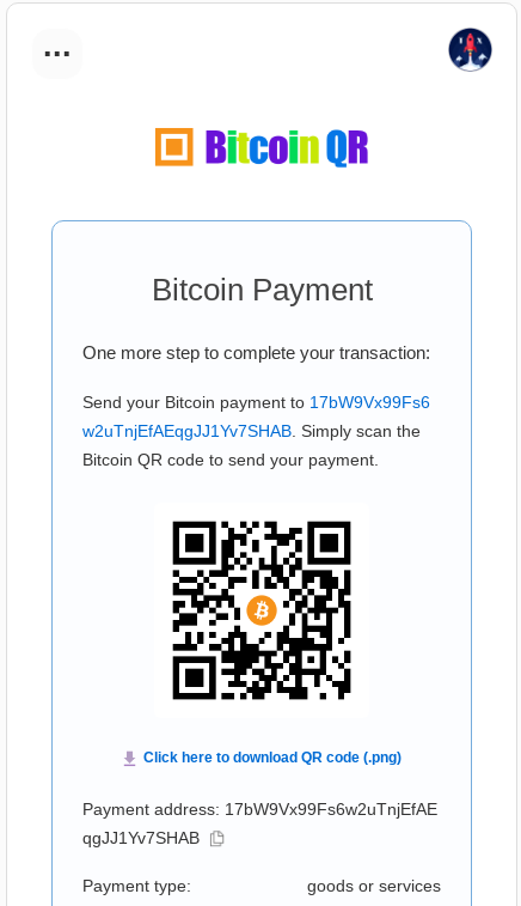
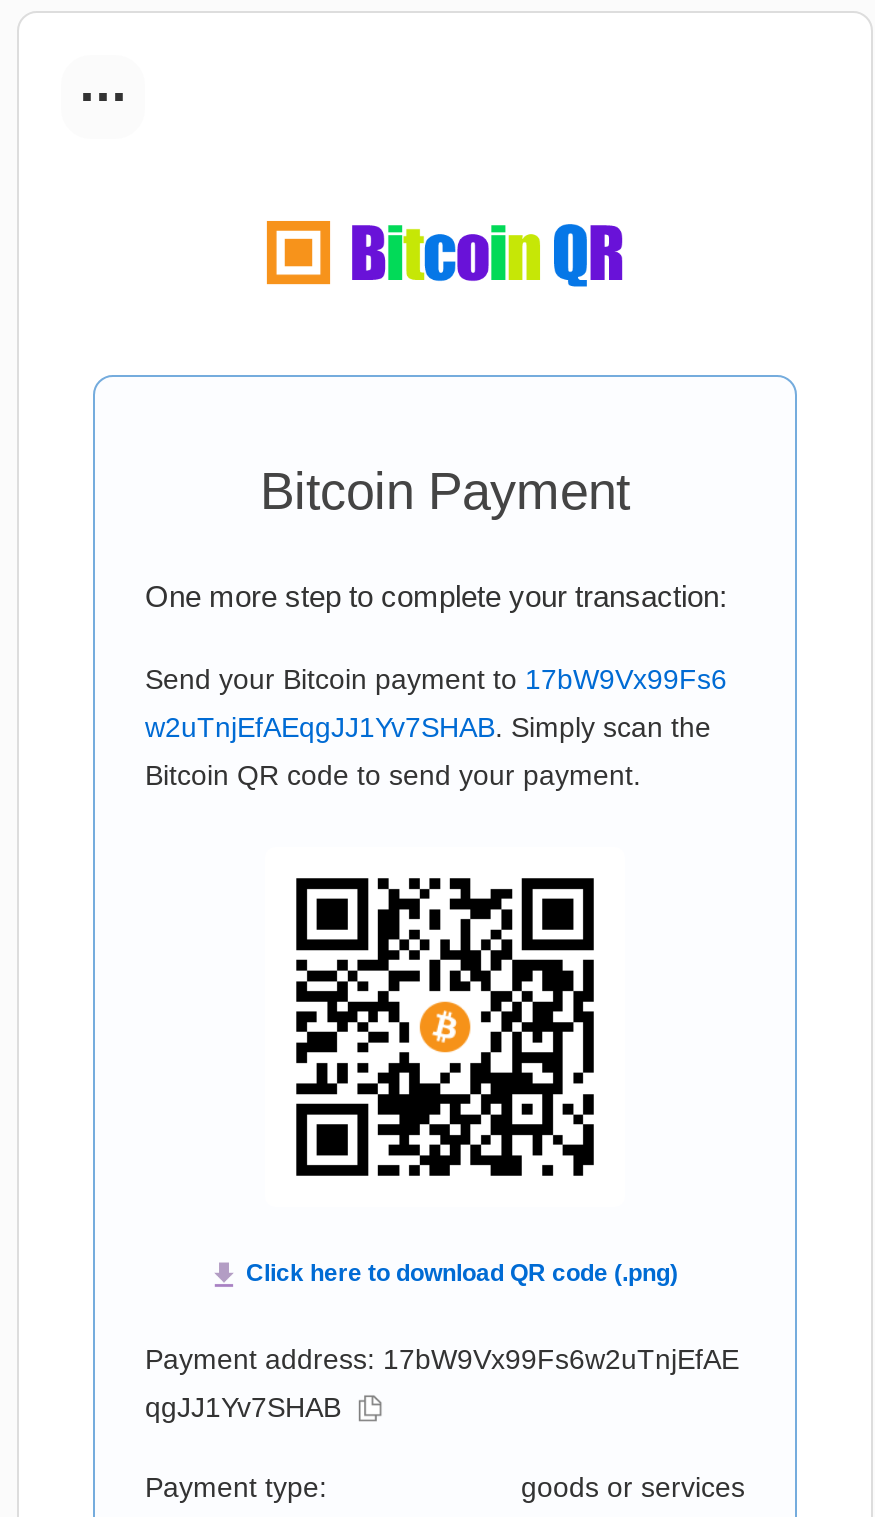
[447,26,494,72] [image] -> none

